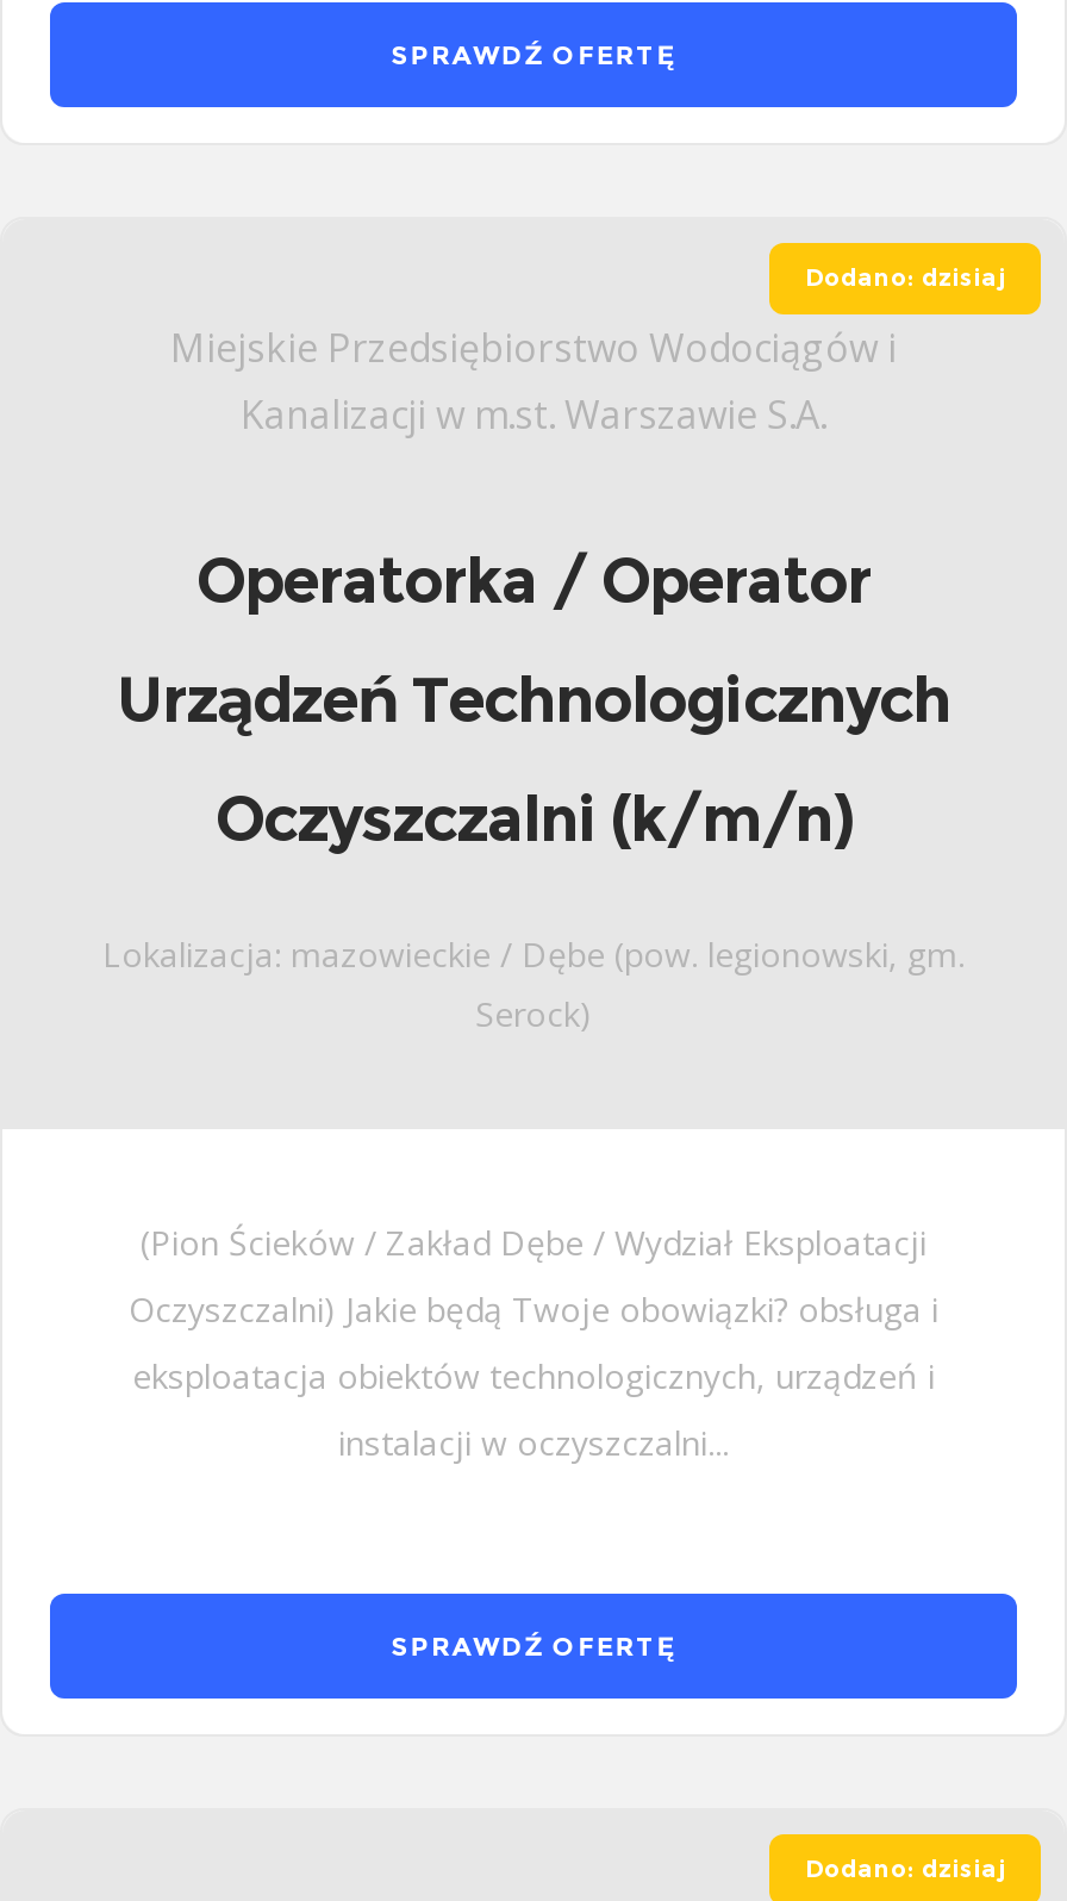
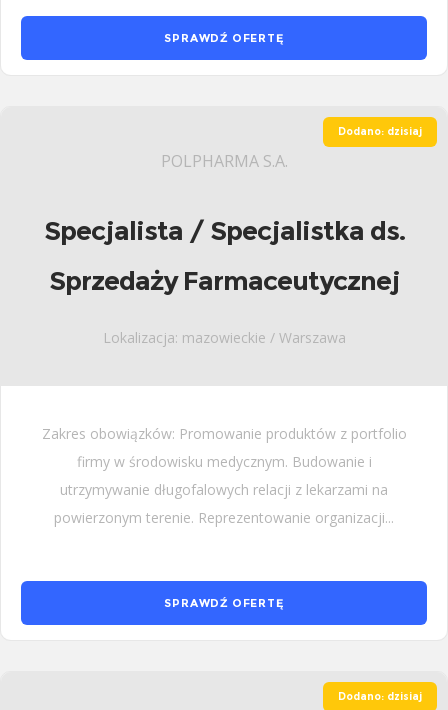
[102,322,965,1036] Miejskie Przedsiębiorstwo Wodociągów i | Kanalizacji w m.st. Warszawie S.A. | Operatorka / Operator | Urządzeń Technologicznych | Oczyszczalni (k/m/n) | Lokalizacja: mazowieckie / Dębe (pow. legionowski, gm. | Serock) -> [43,150,404,347] POLPHARMA S.A. | Specjalista / Specjalistka ds. | Sprzedaży Farmaceutycznej | Lokalizacja: mazowieckie / Warszawa
[129,1220,938,1465] (Pion Ścieków / Zakład Dębe / Wydział Eksploatacji | Oczyszczalni) Jakie będą Twoje obowiązki? obsługa i | eksploatacja obiektów technologicznych, urządzeń i | instalacji w oczyszczalni... -> [41,424,406,527] Zakres obowiązków: Promowanie produktów z portfolio | firmy w środowisku medycznym. Budowanie i | utrzymywanie długofalowych relacji z lekarzami na | powierzonym terenie. Reprezentowanie organizacji...

